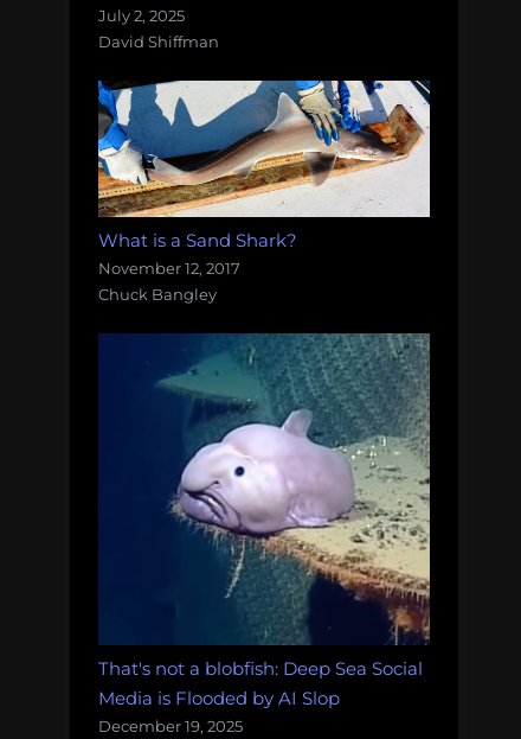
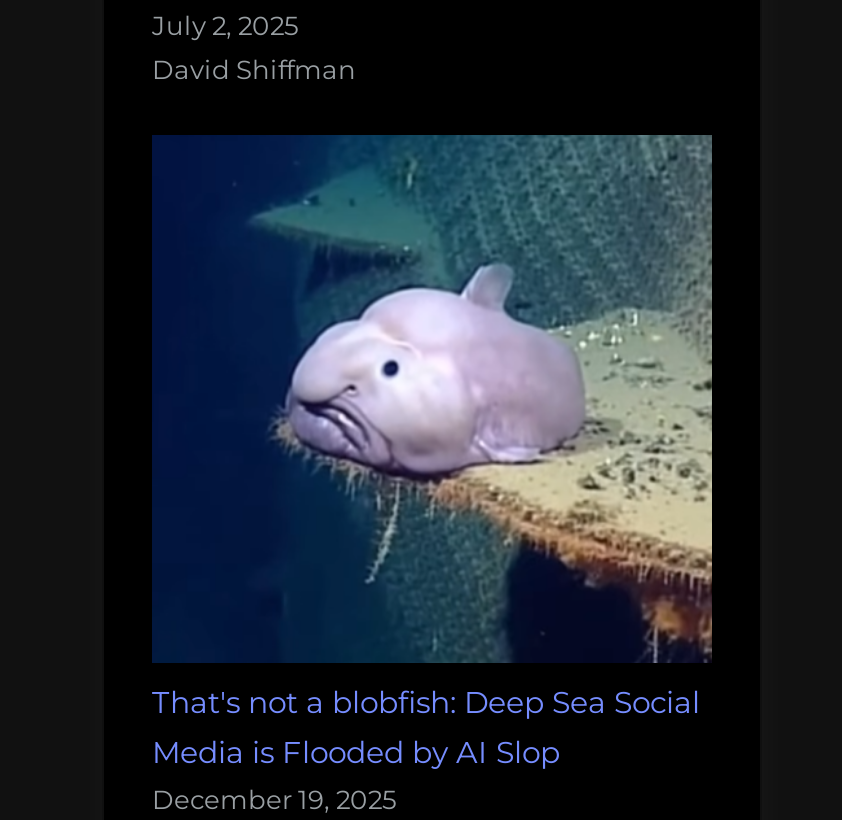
[97,79,430,303] [image] | What is a Sand Shark? | November 12, 2017 | Chuck Bangley -> none

